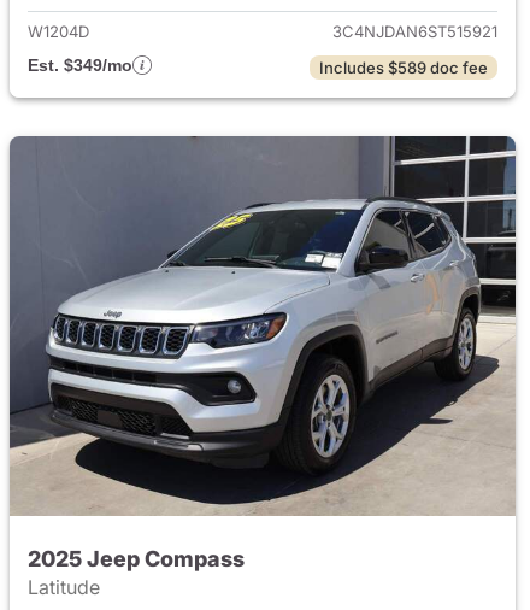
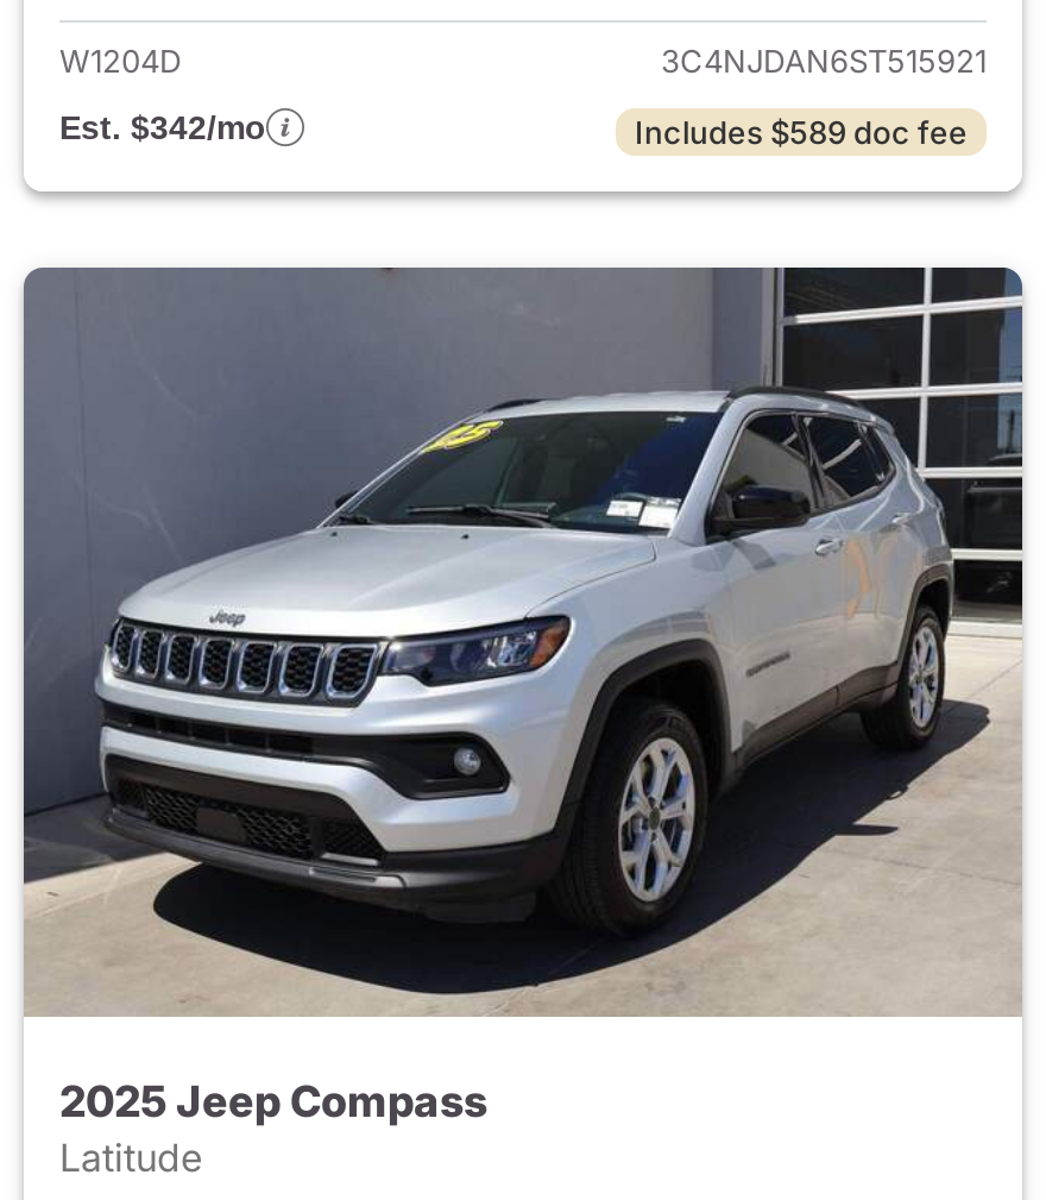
[28,55,132,75] Est. $349/mo -> [59,108,266,146] Est. $342/mo

